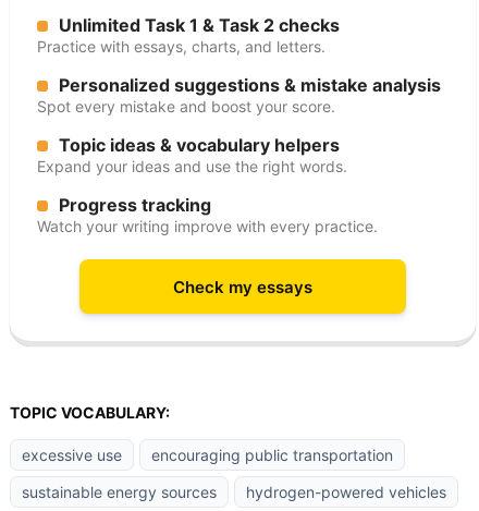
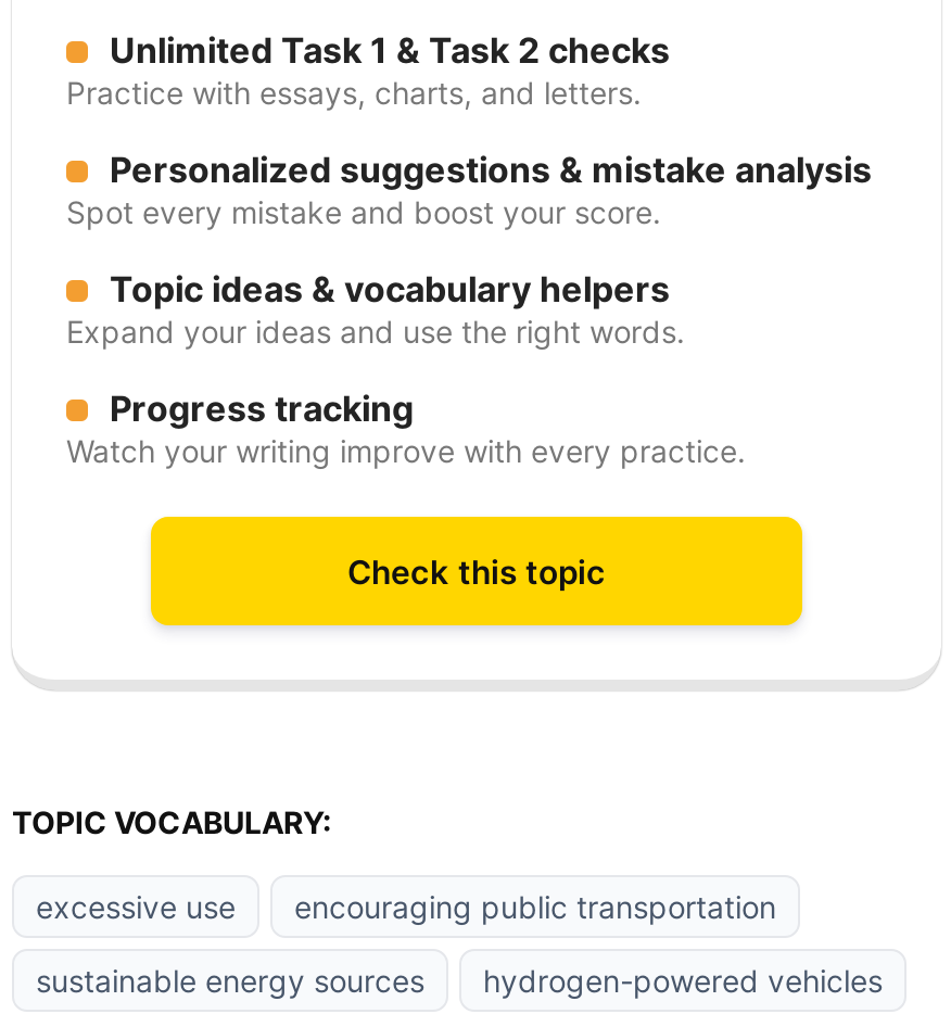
[173,276,312,297] Check my essays -> [347,550,606,592] Check this topic

